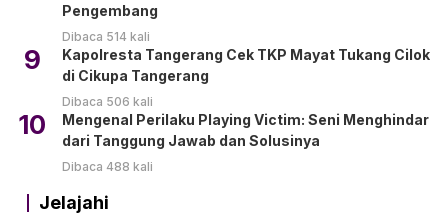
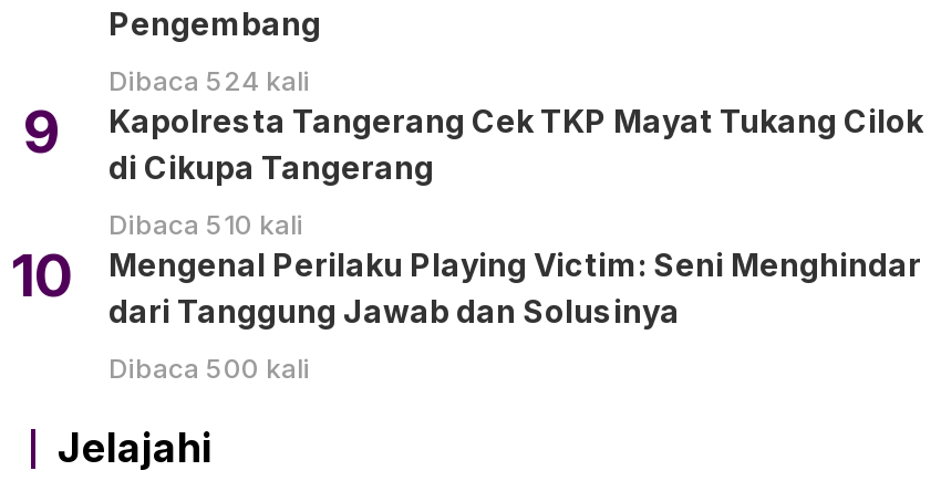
[62,29,150,44] Dibaca 514 kali -> [108,65,310,98] Dibaca 524 kali
[62,94,153,109] Dibaca 506 kali -> [108,208,303,241] Dibaca 510 kali
[62,159,153,174] Dibaca 488 kali -> [108,352,310,385] Dibaca 500 kali

